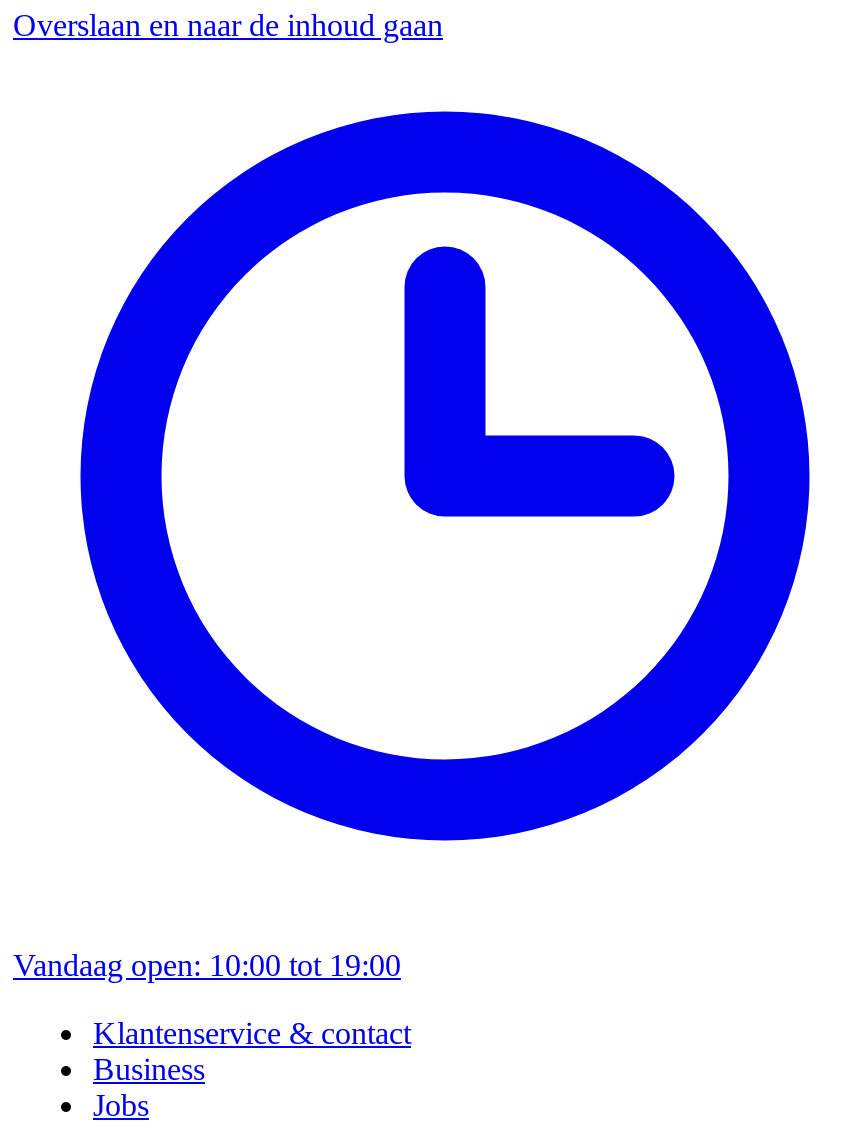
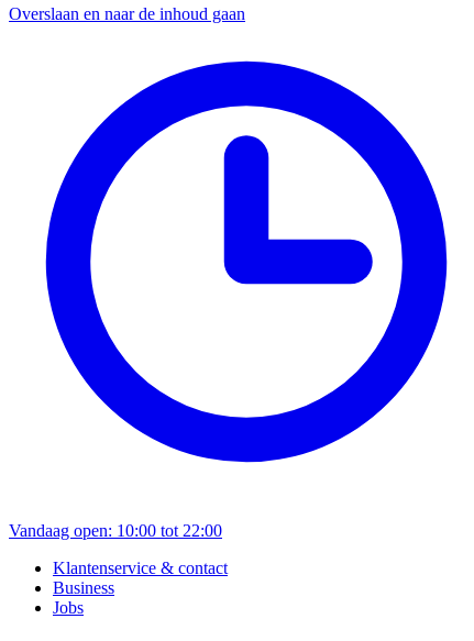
[13,948,401,982] Vandaag open: 10:00 tot 19:00 -> [9,521,222,540] Vandaag open: 10:00 tot 22:00

